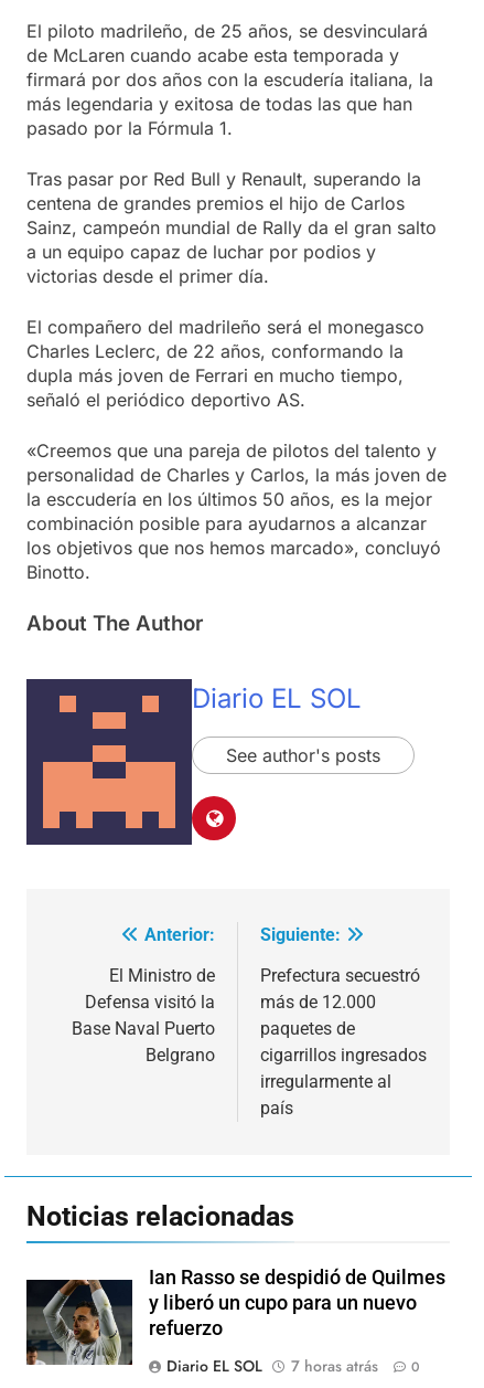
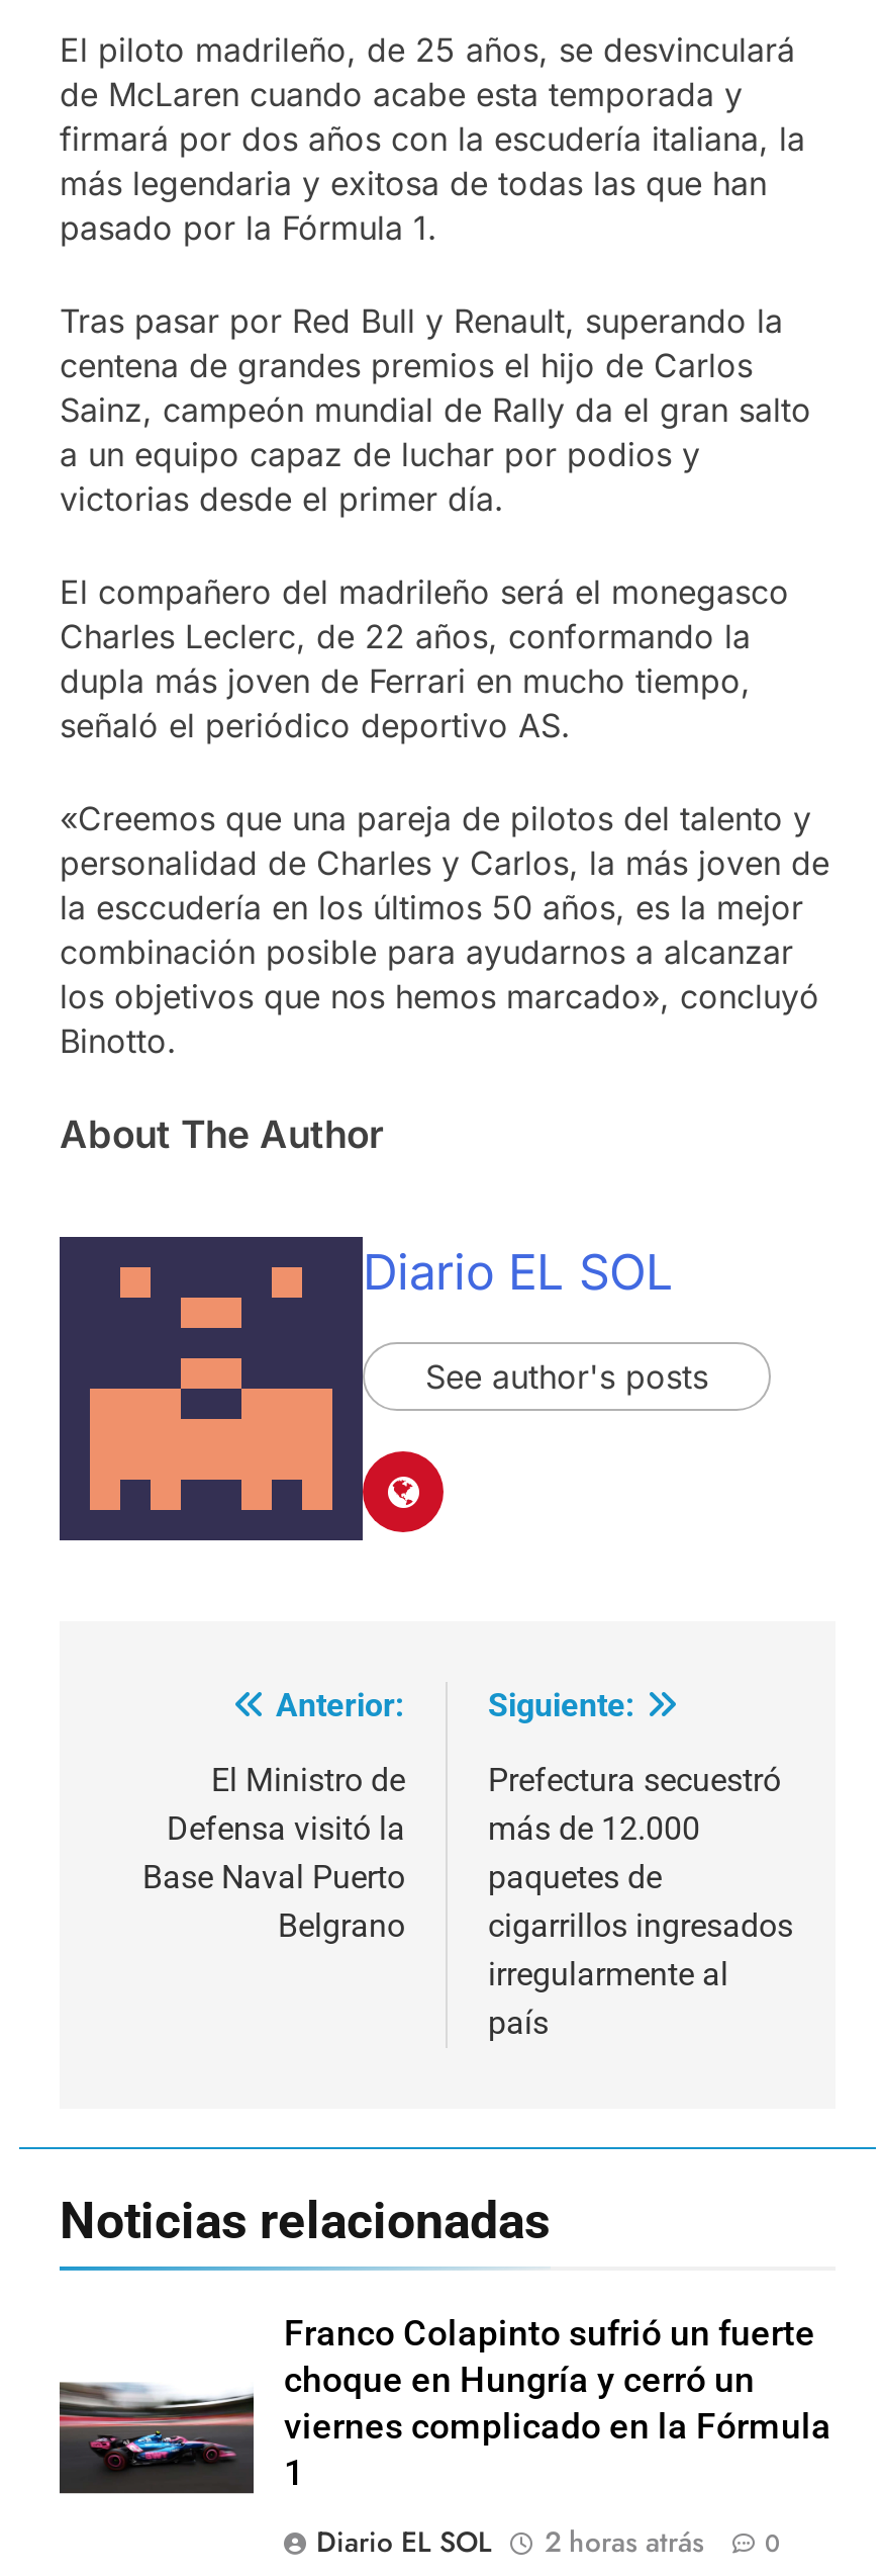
[25,1266,445,1366] [image] | Ian Rasso se despidió de Quilmes | y liberó un cupo para un nuevo | refuerzo -> [58,2312,831,2495] [image] | Franco Colapinto sufrió un fuerte | choque en Hungría y cerró un | viernes complicado en la Fórmula | 1
[166,1355,420,1377] Diario EL SOL 7 horas atrás 0 -> [316,2521,781,2561] Diario EL SOL 2 horas atrás 0

